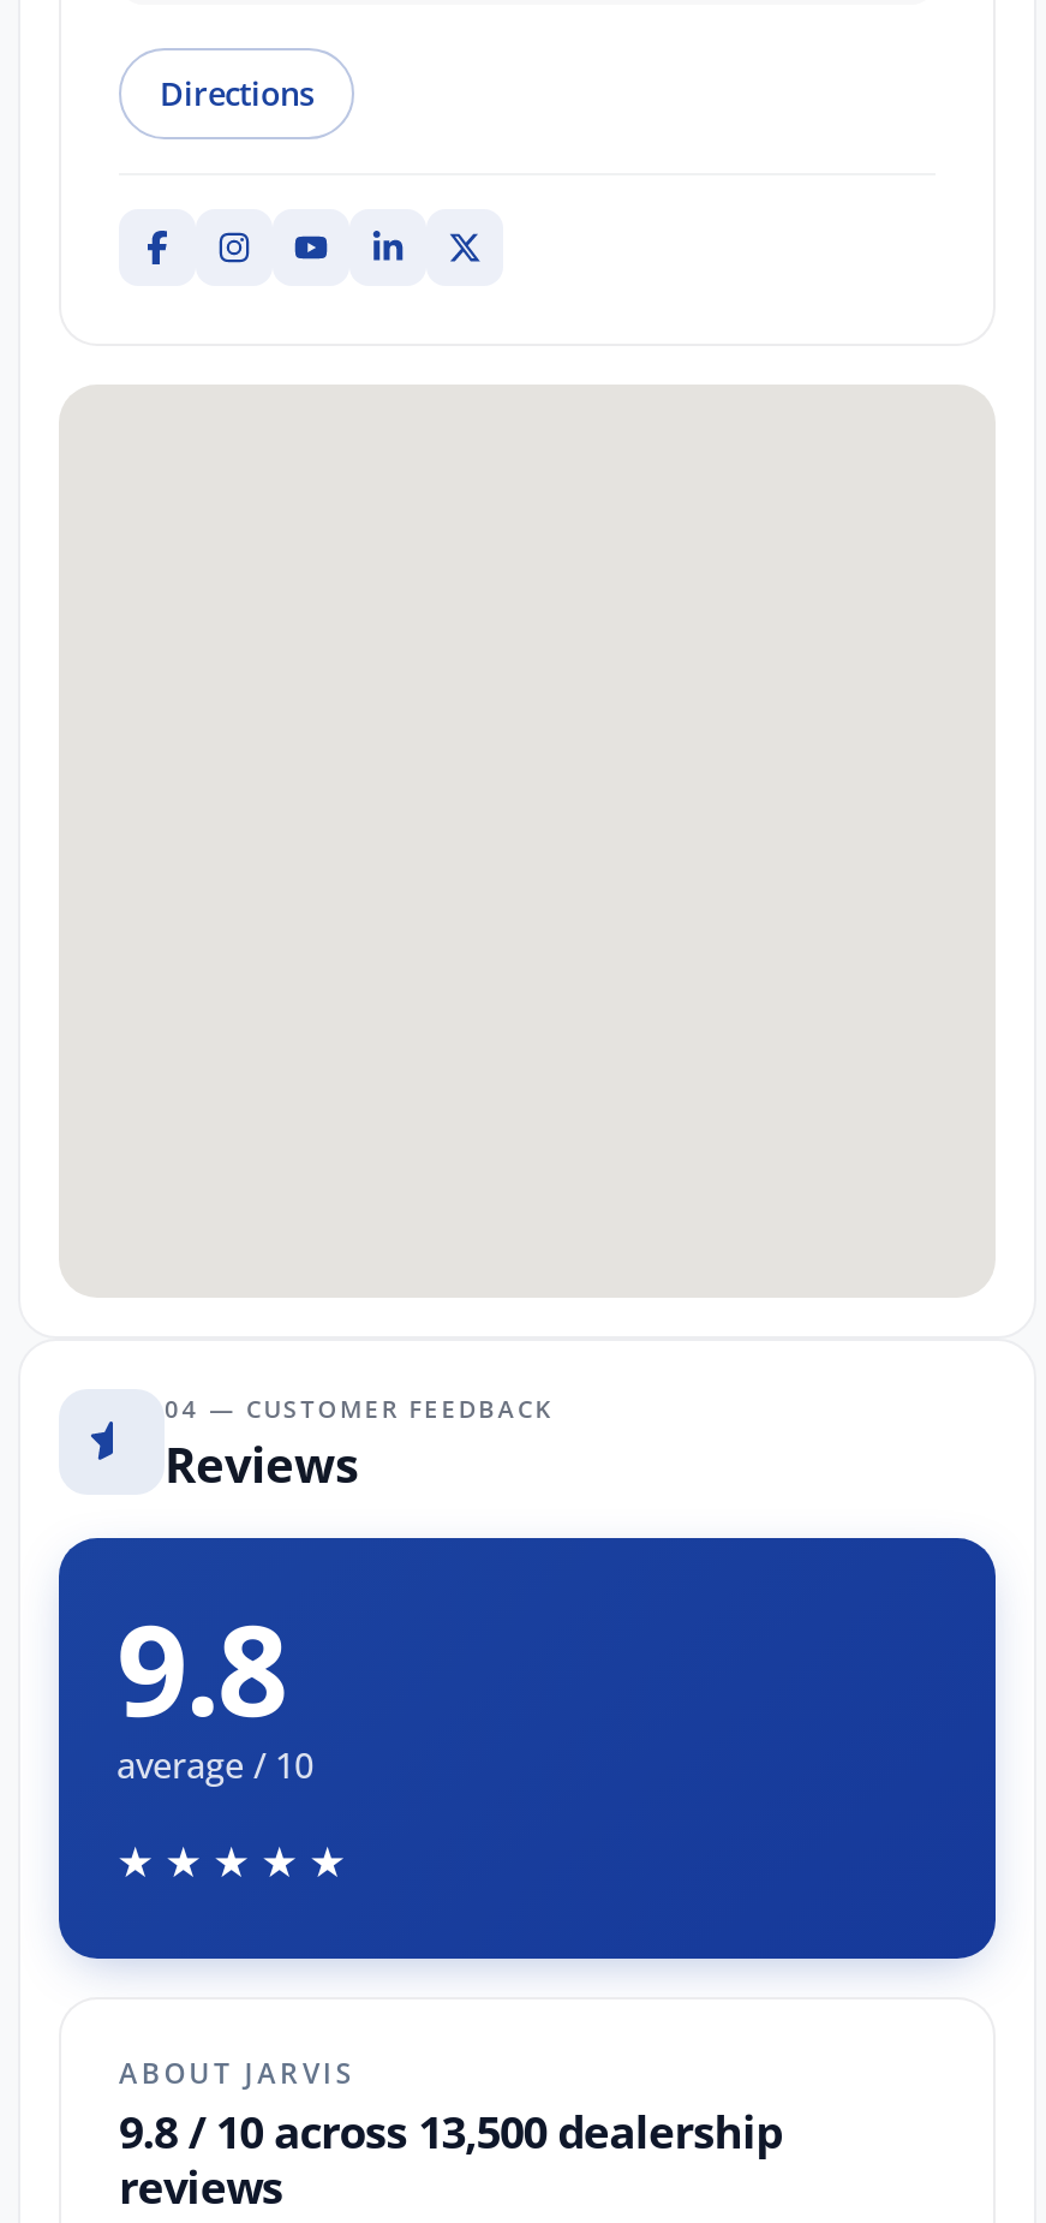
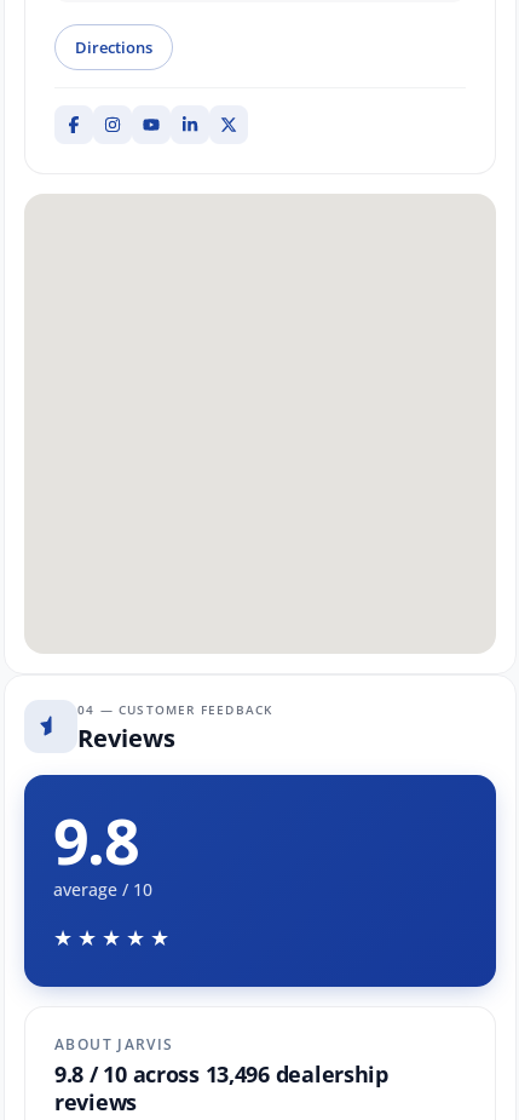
[119,2100,782,2161] 9.8 / 10 across 13,500 dealership -> [54,1058,388,1089] 9.8 / 10 across 13,496 dealership

